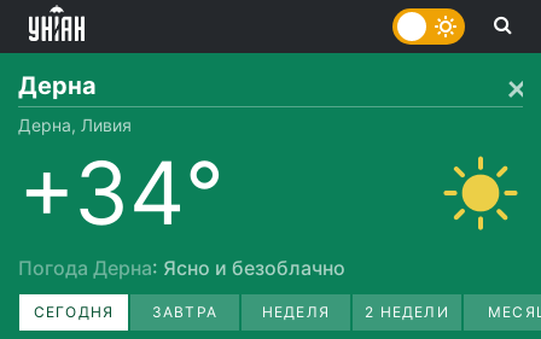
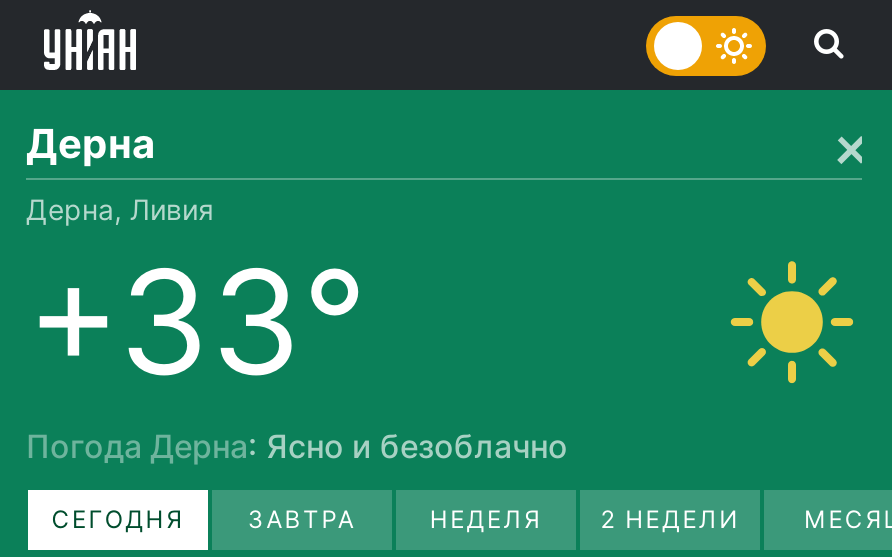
[18,140,225,245] +34° -> [26,234,368,408] +33°

